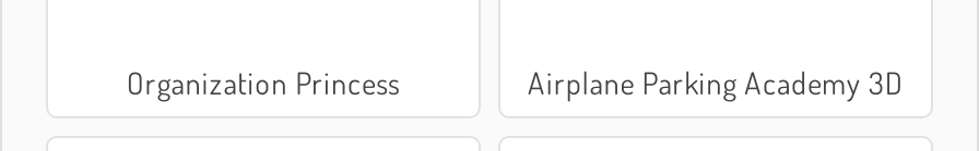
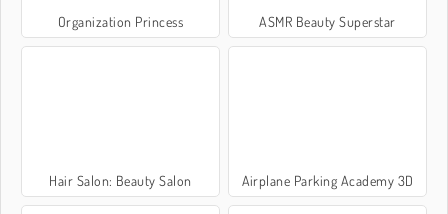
none -> [49,172,192,189] Hair Salon: Beauty Salon
none -> [259,13,395,30] ASMR Beauty Superstar

